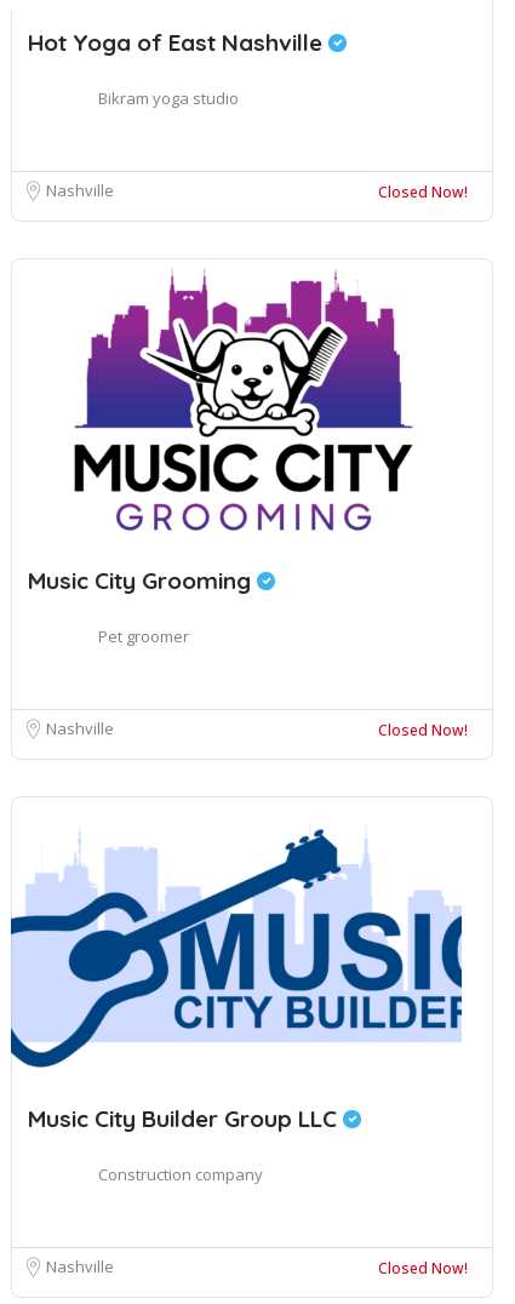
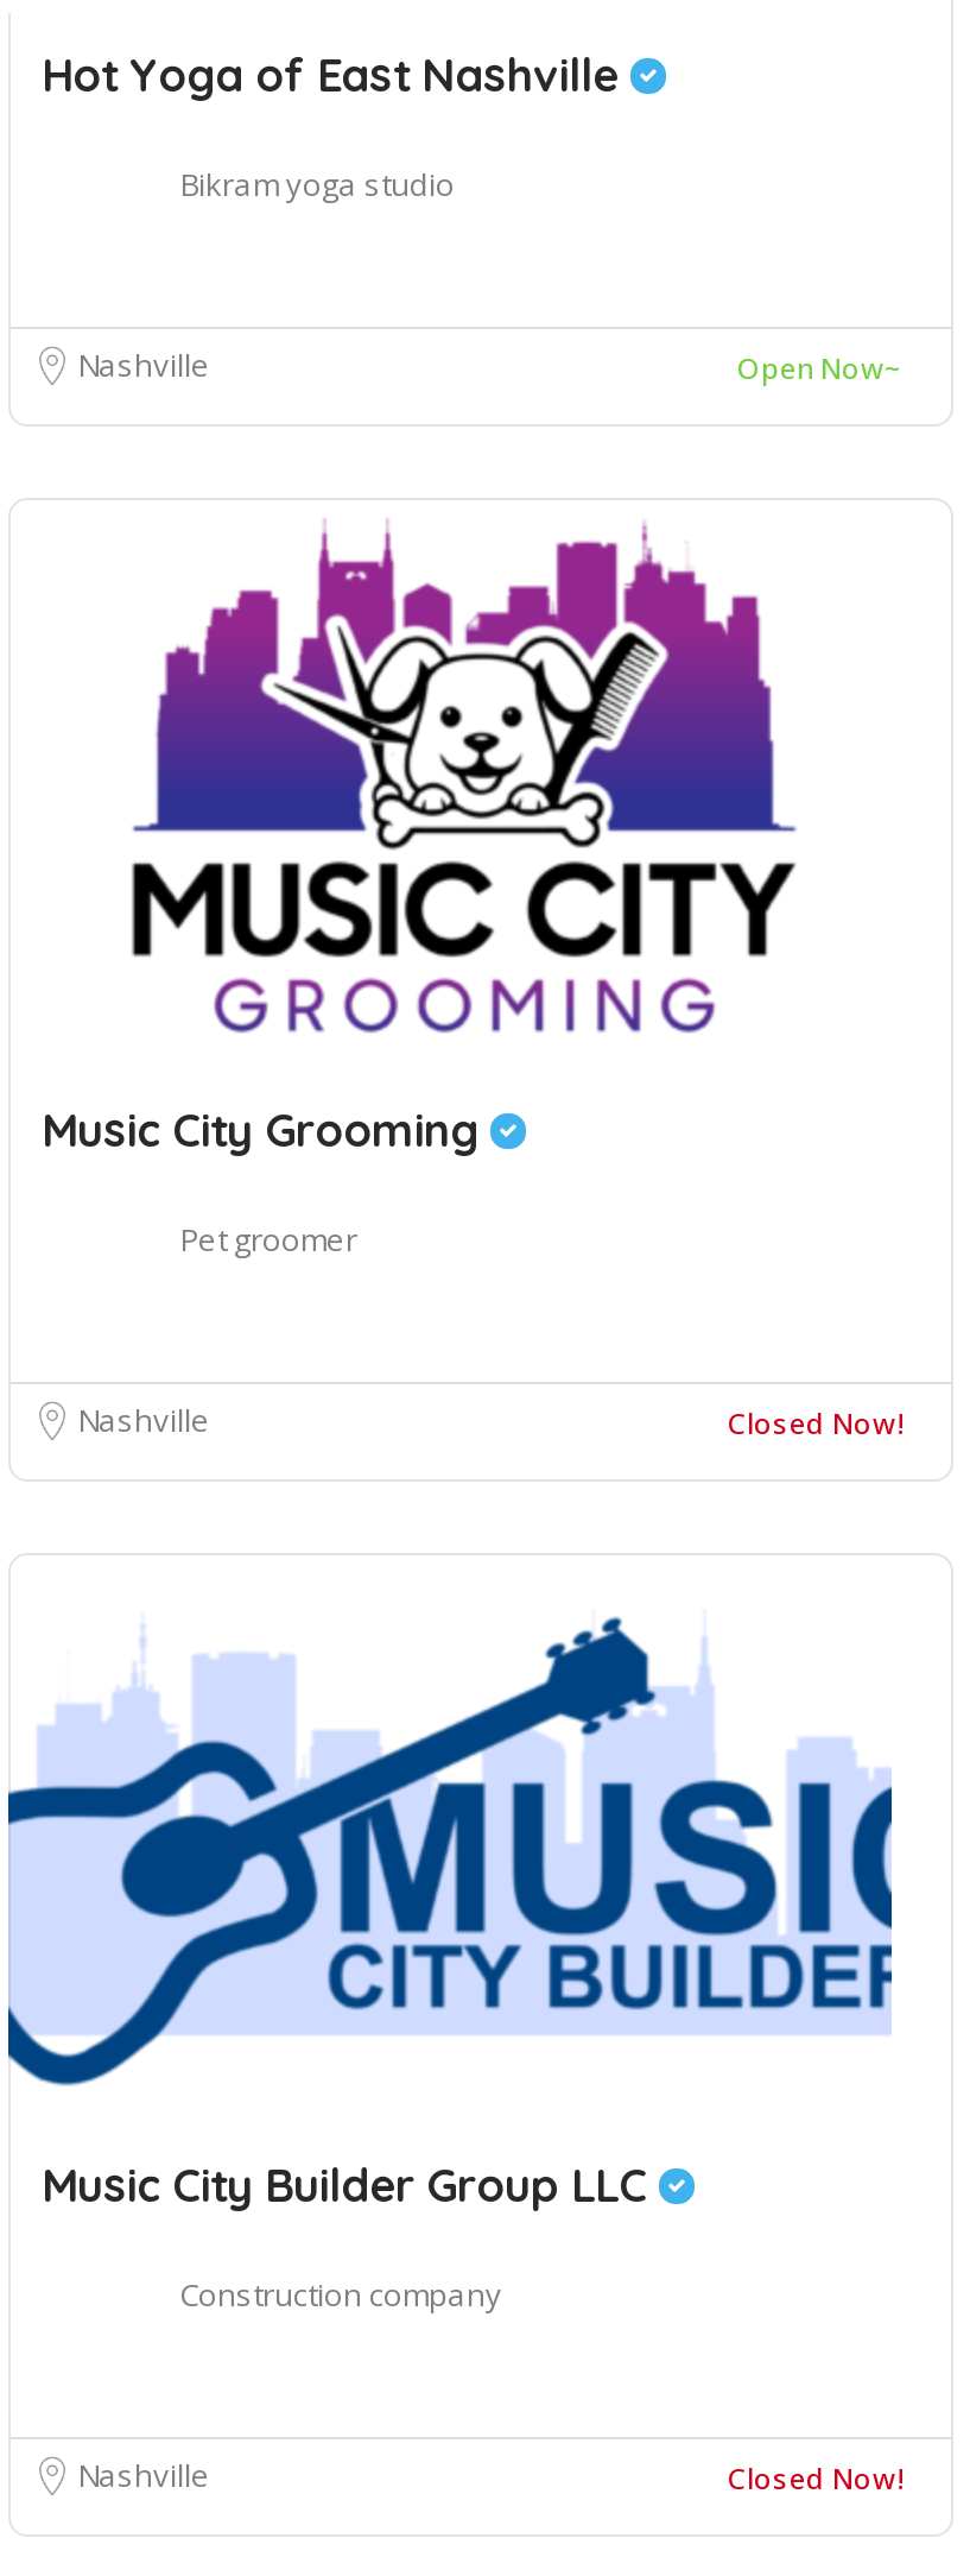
[378,182,468,203] Closed Now! -> [737,349,904,389] Open Now~

